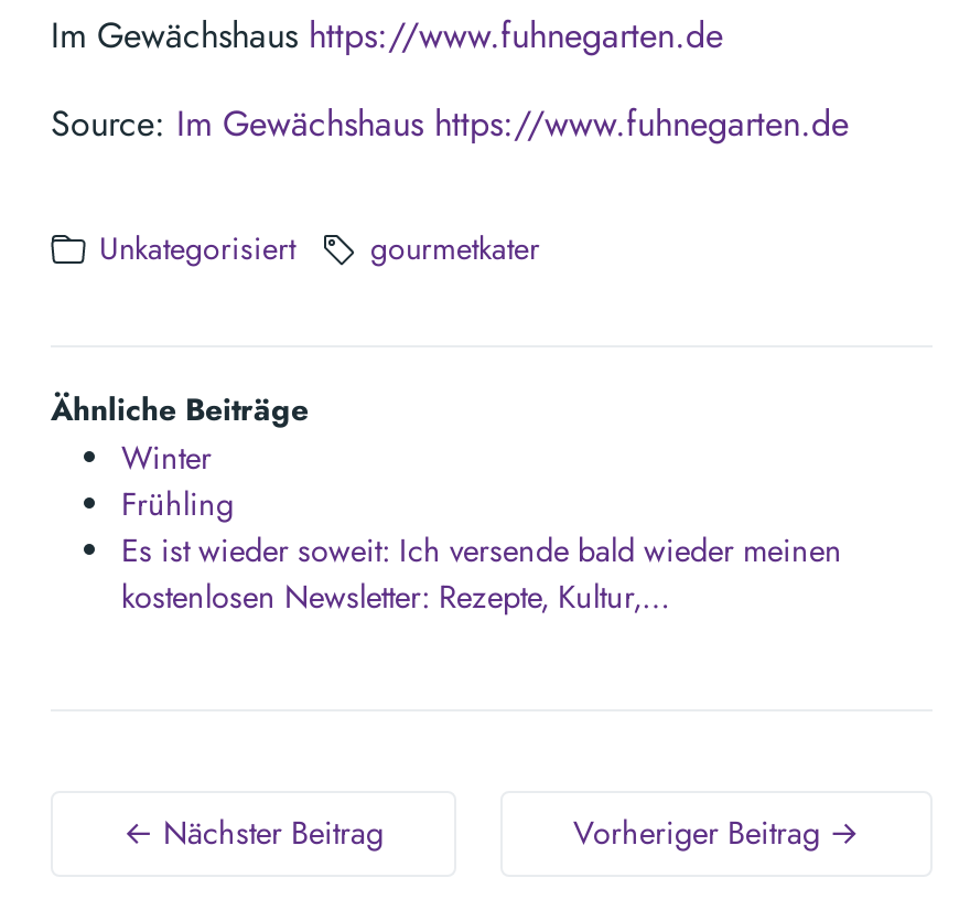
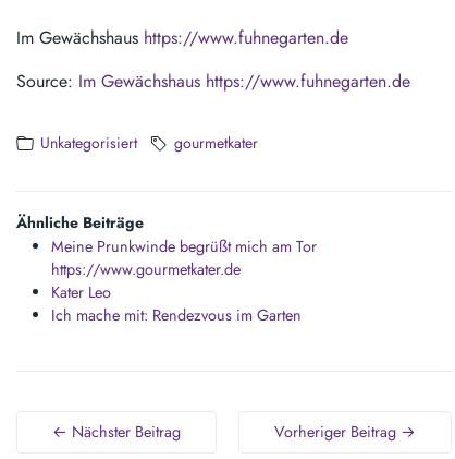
[121,436,842,619] Winter | Frühling | Es ist wieder soweit: Ich versende bald wieder meinen | kostenlosen Newsletter: Rezepte, Kultur,… -> [51,236,317,326] Meine Prunkwinde begrüßt mich am Tor | https://www.gourmetkater.de | Kater Leo | Ich mache mit: Rendezvous im Garten

